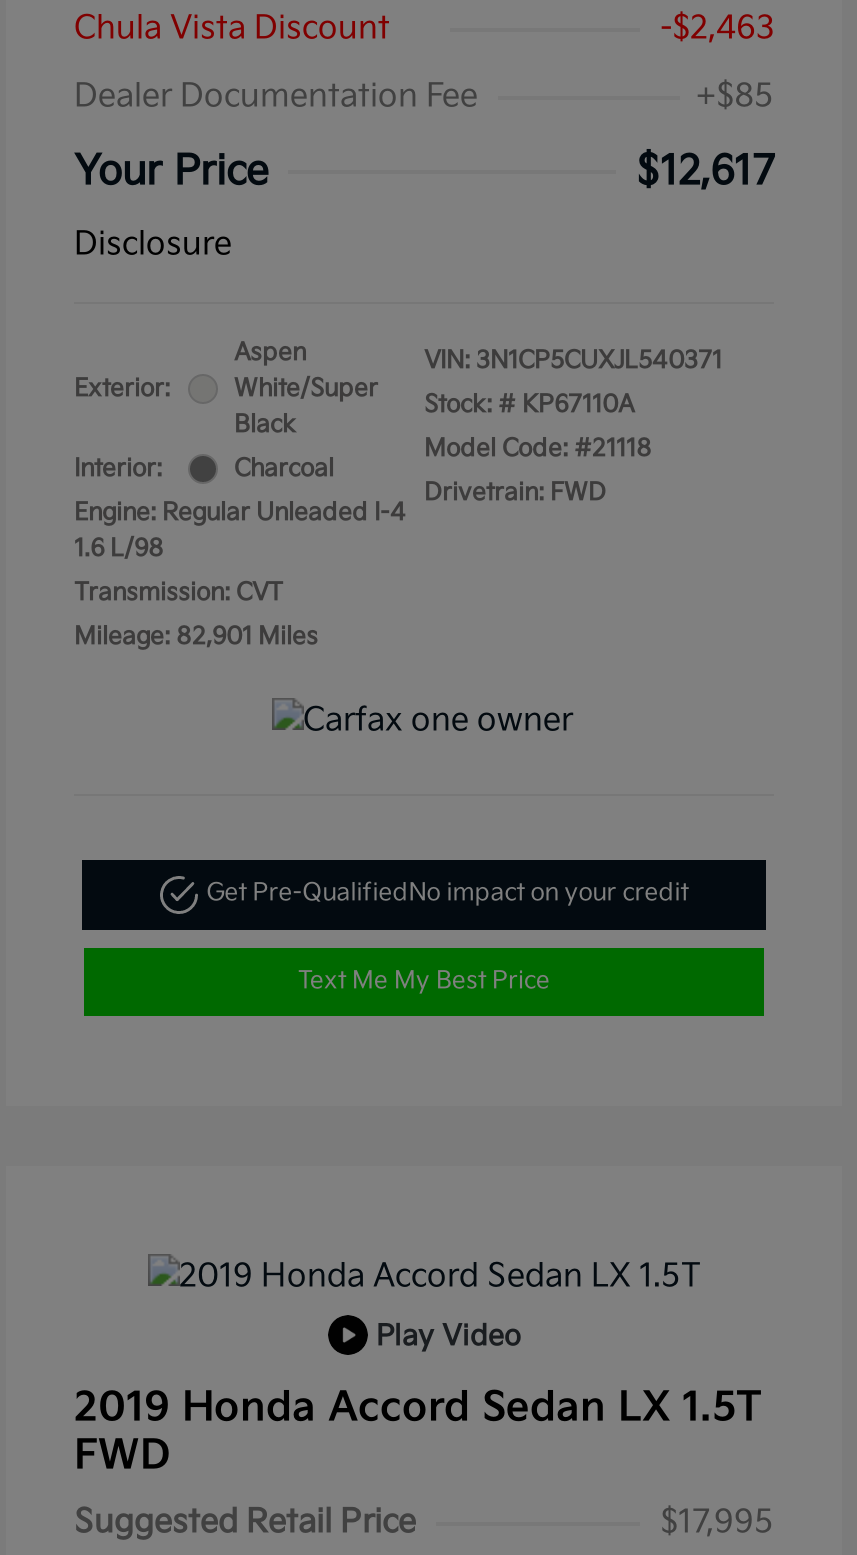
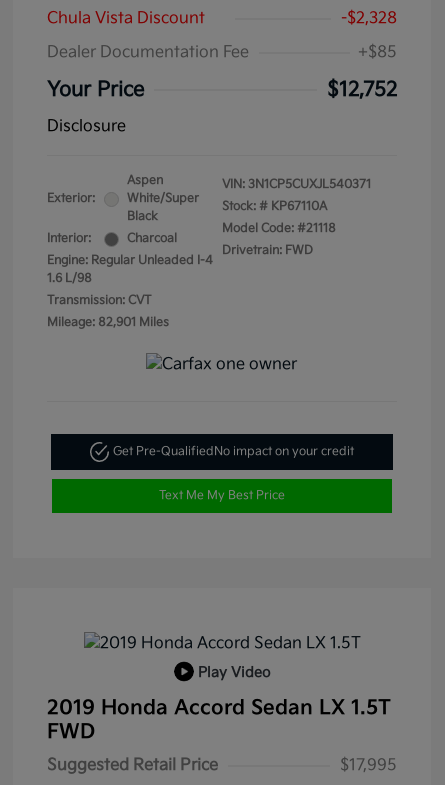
[660,10,774,48] -$2,463 -> [341,9,397,28] -$2,328
[636,148,774,196] $12,617 -> [327,78,397,102] $12,752

